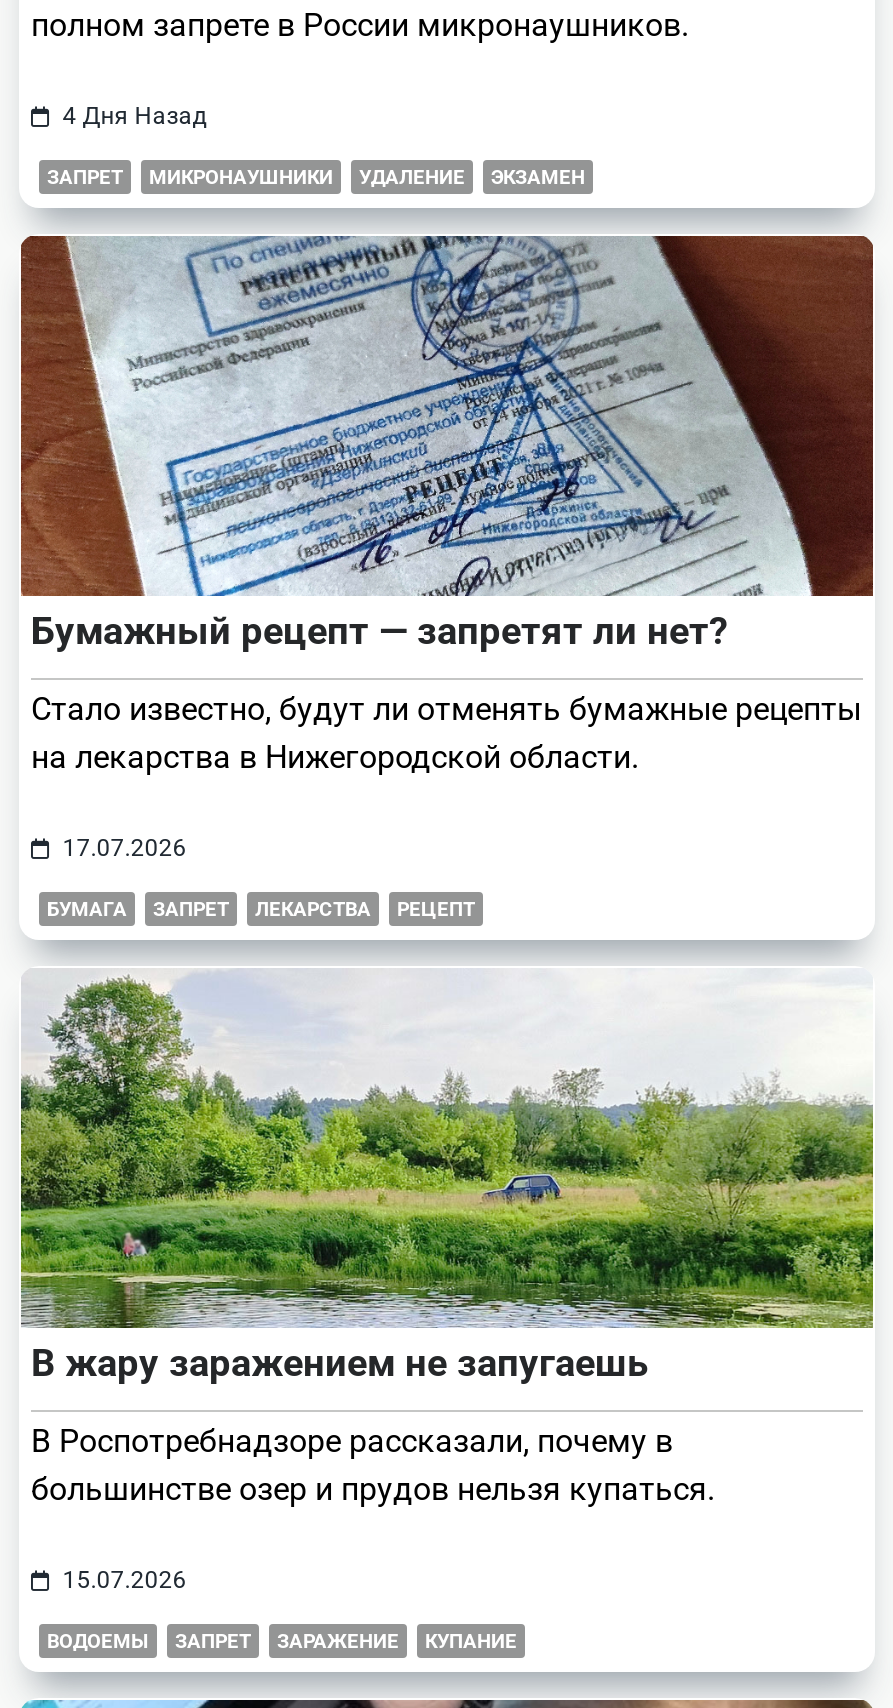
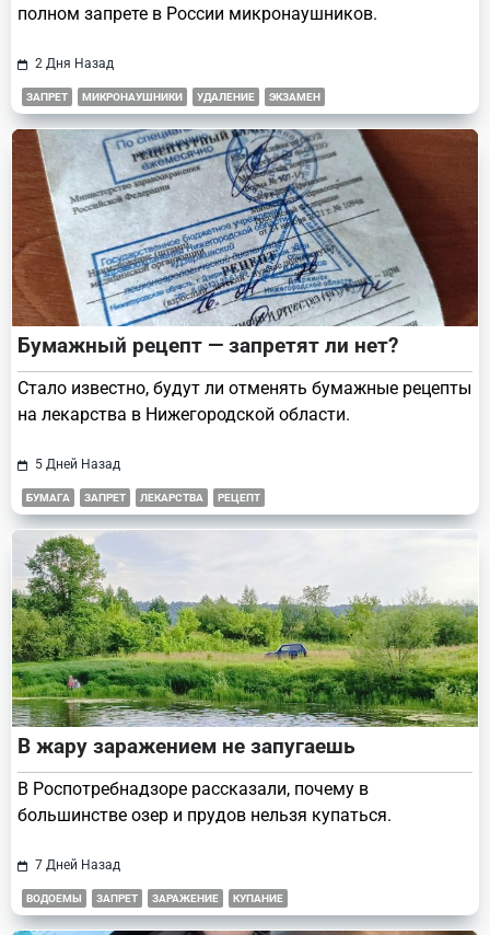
[63,103,207,131] 4 Дня Назад -> [35,56,114,71] 2 Дня Назад
[63,835,187,863] 17.07.2026 -> [35,457,120,472] 5 Дней Назад
[63,1567,187,1595] 15.07.2026 -> [35,858,120,873] 7 Дней Назад

